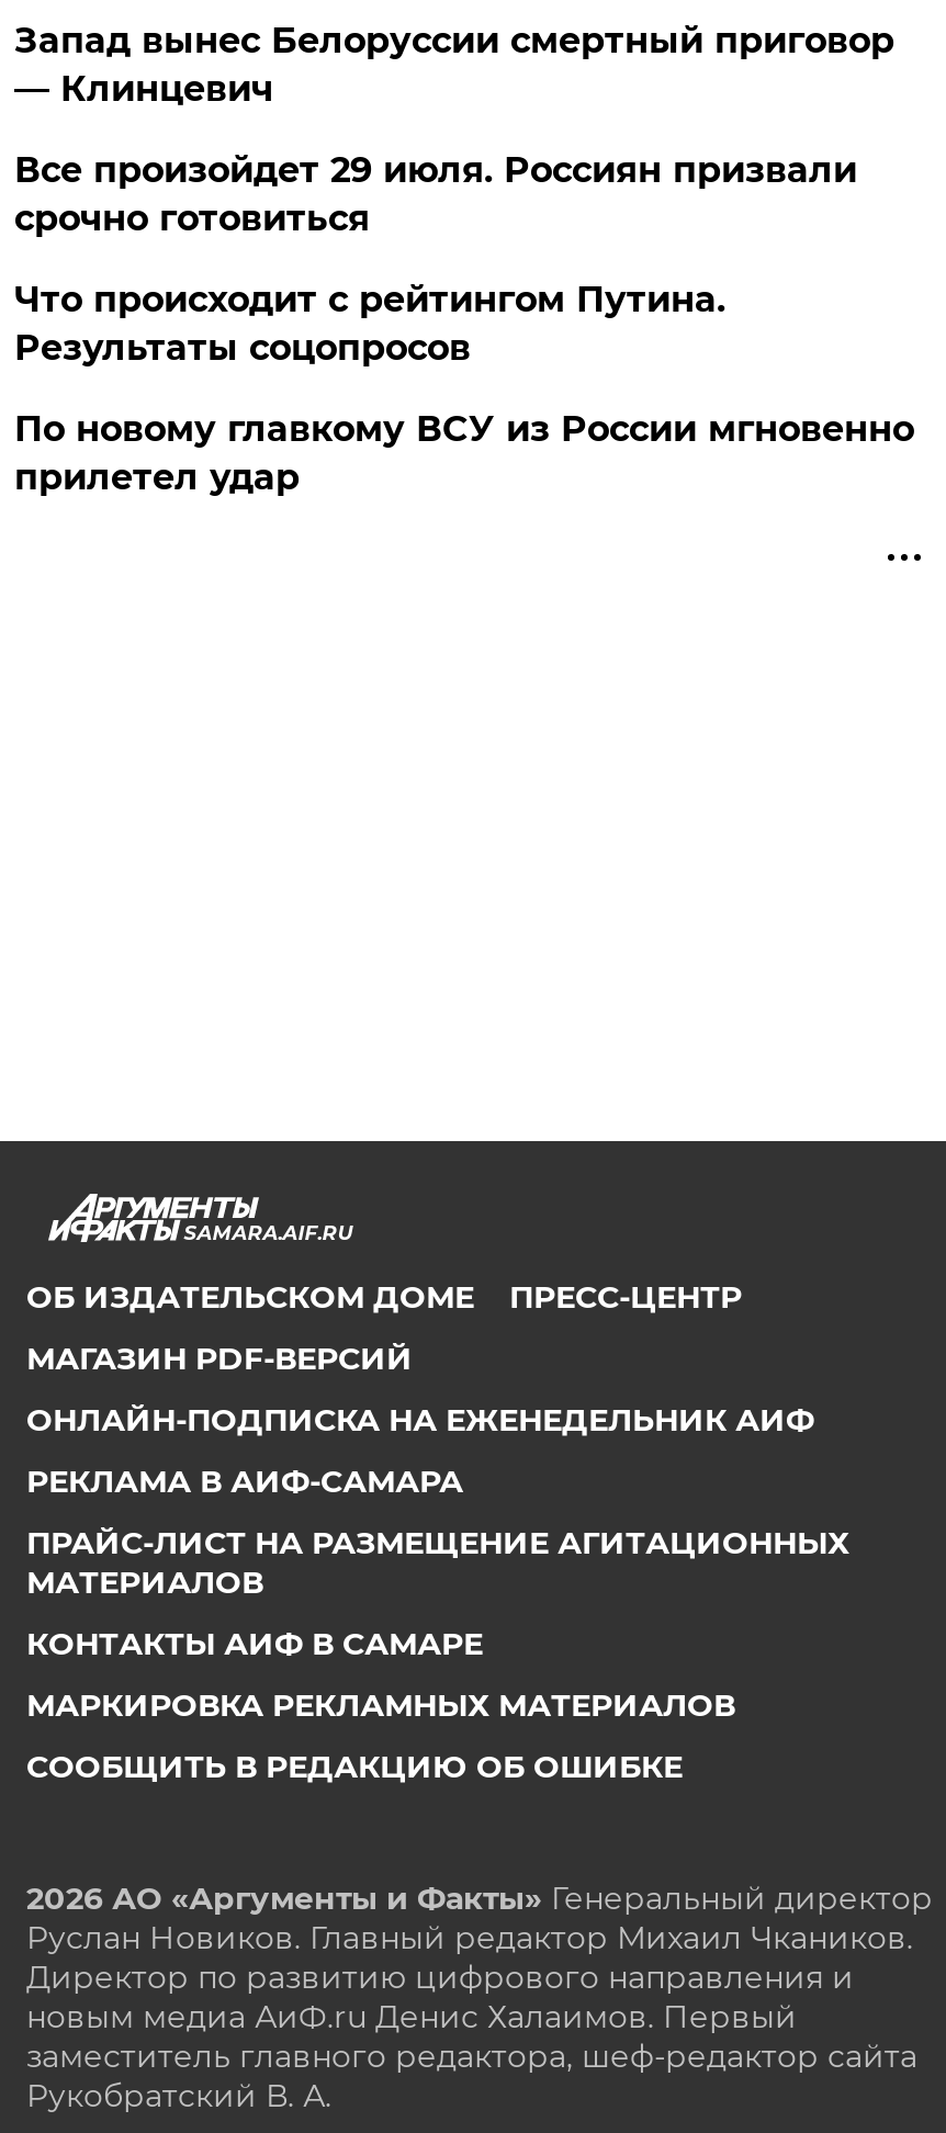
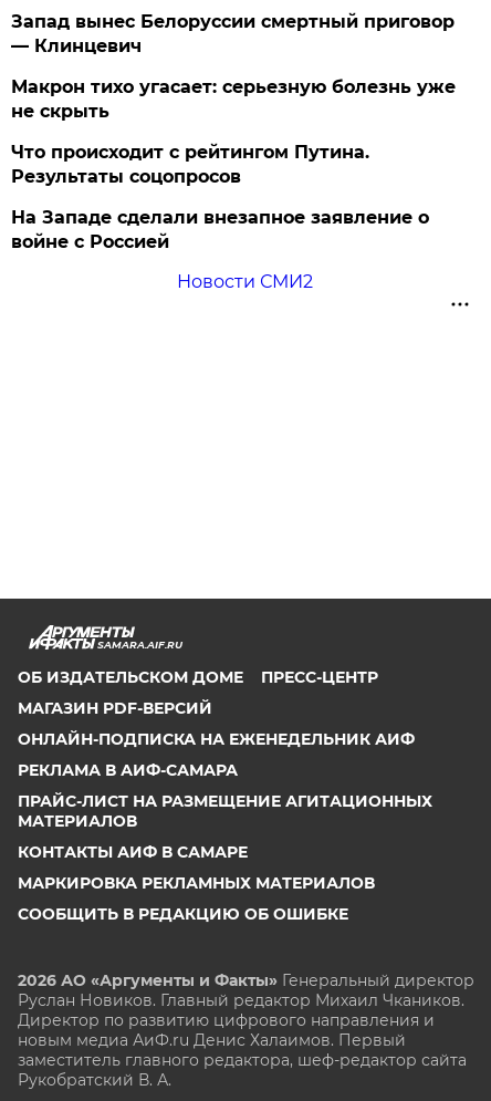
[14,150,857,240] Все произойдет 29 июля. Россиян призвали | срочно готовиться -> [12,77,456,122] Макрон тихо угасает: серьезную болезнь уже | не скрыть
[14,409,914,499] По новому главкому ВСУ из России мгновенно | прилетел удар -> [12,207,430,292] На Западе сделали внезапное заявление о | войне с Россией | Новости СМИ2

